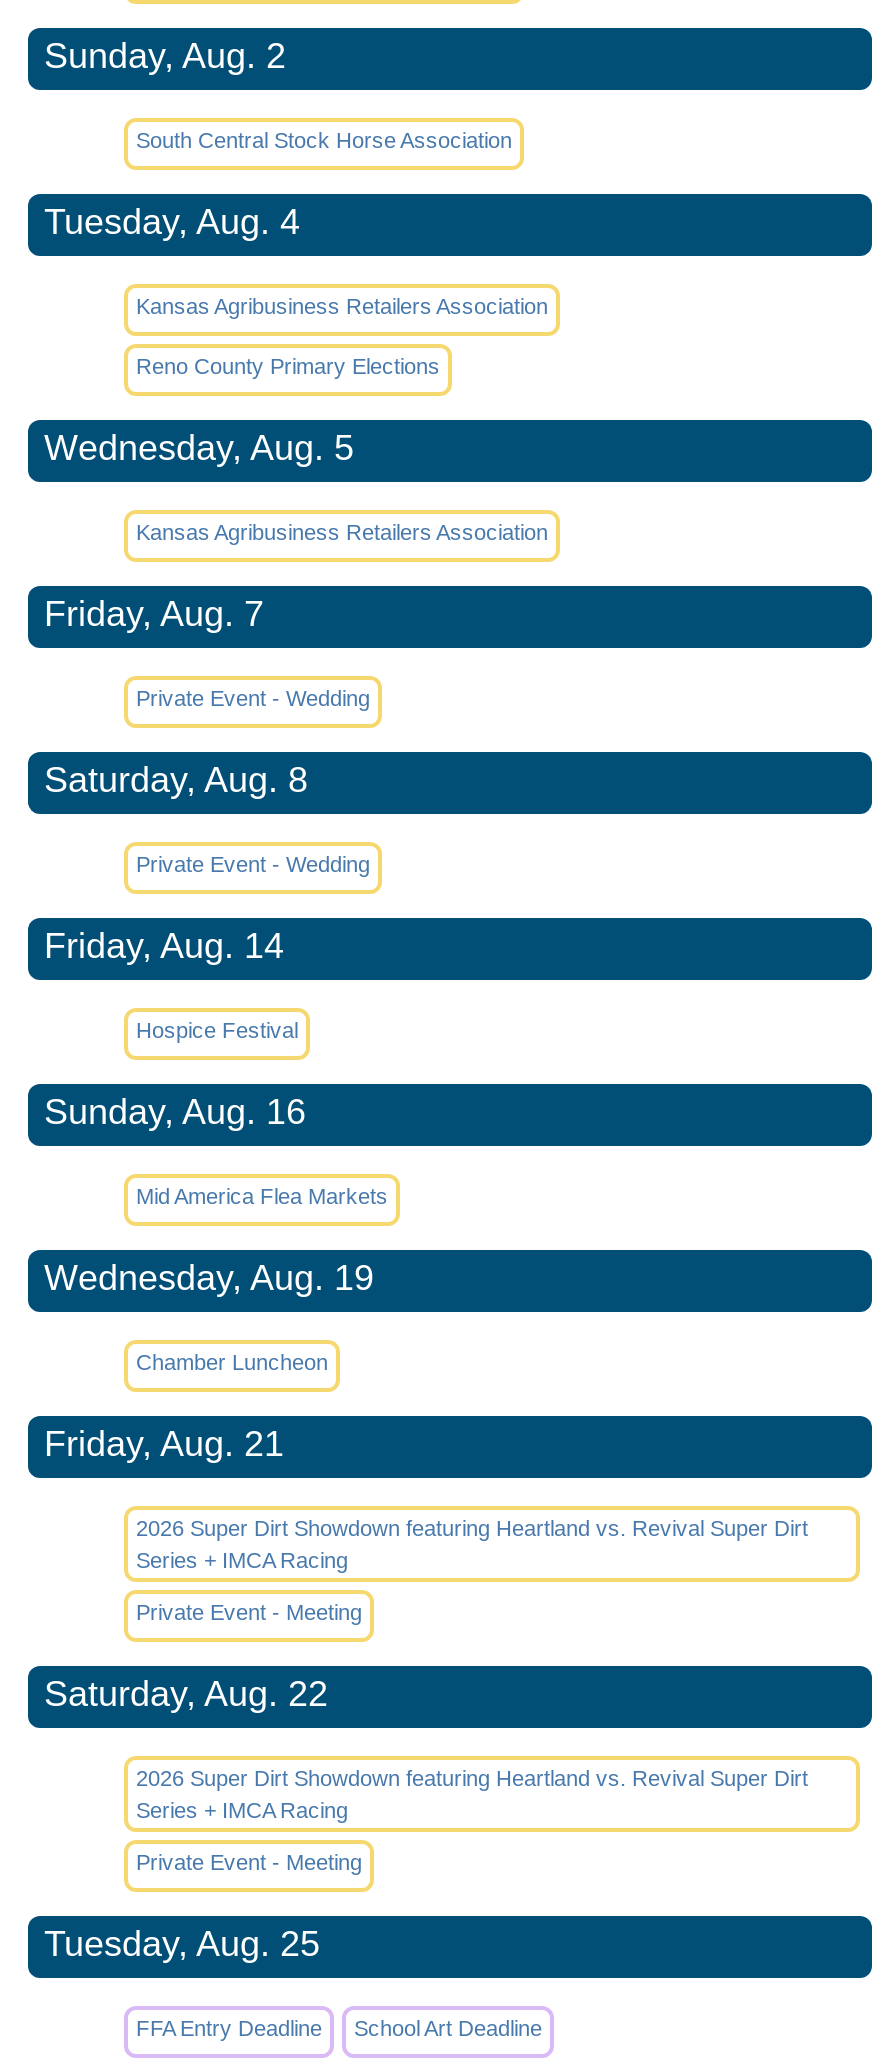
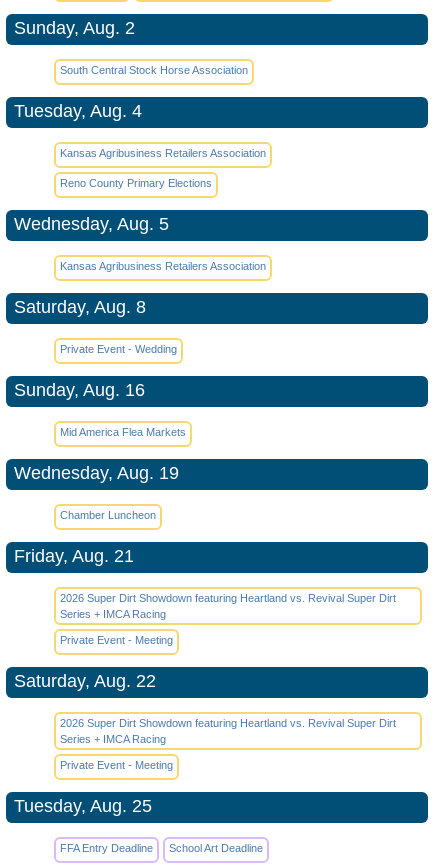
[44,594,370,710] Friday, Aug. 7 | Private Event - Wedding -> none
[44,926,298,1042] Friday, Aug. 14 | Hospice Festival -> none

